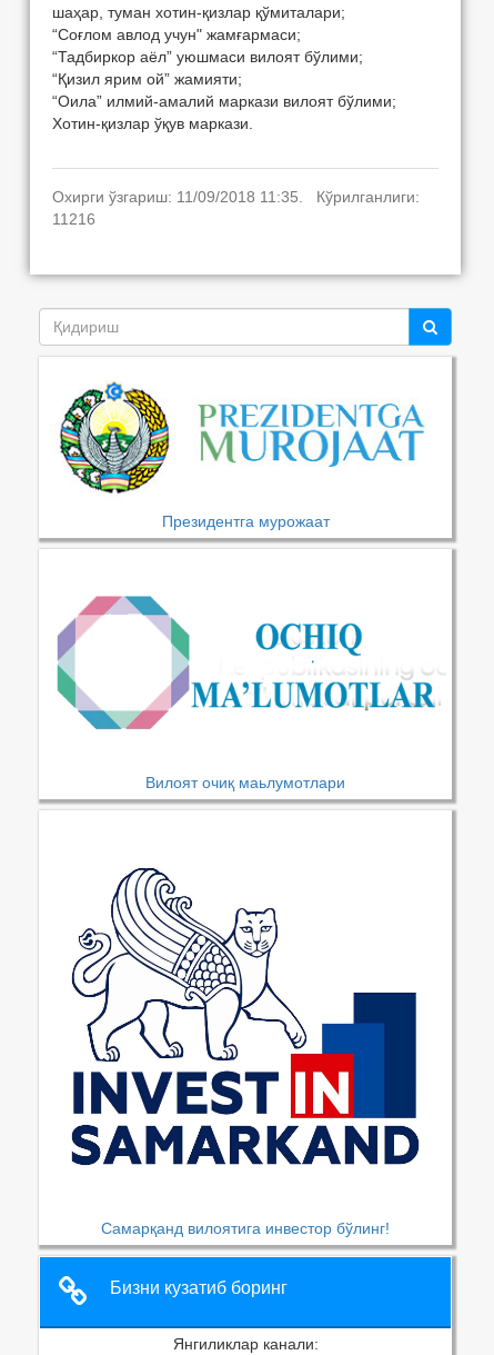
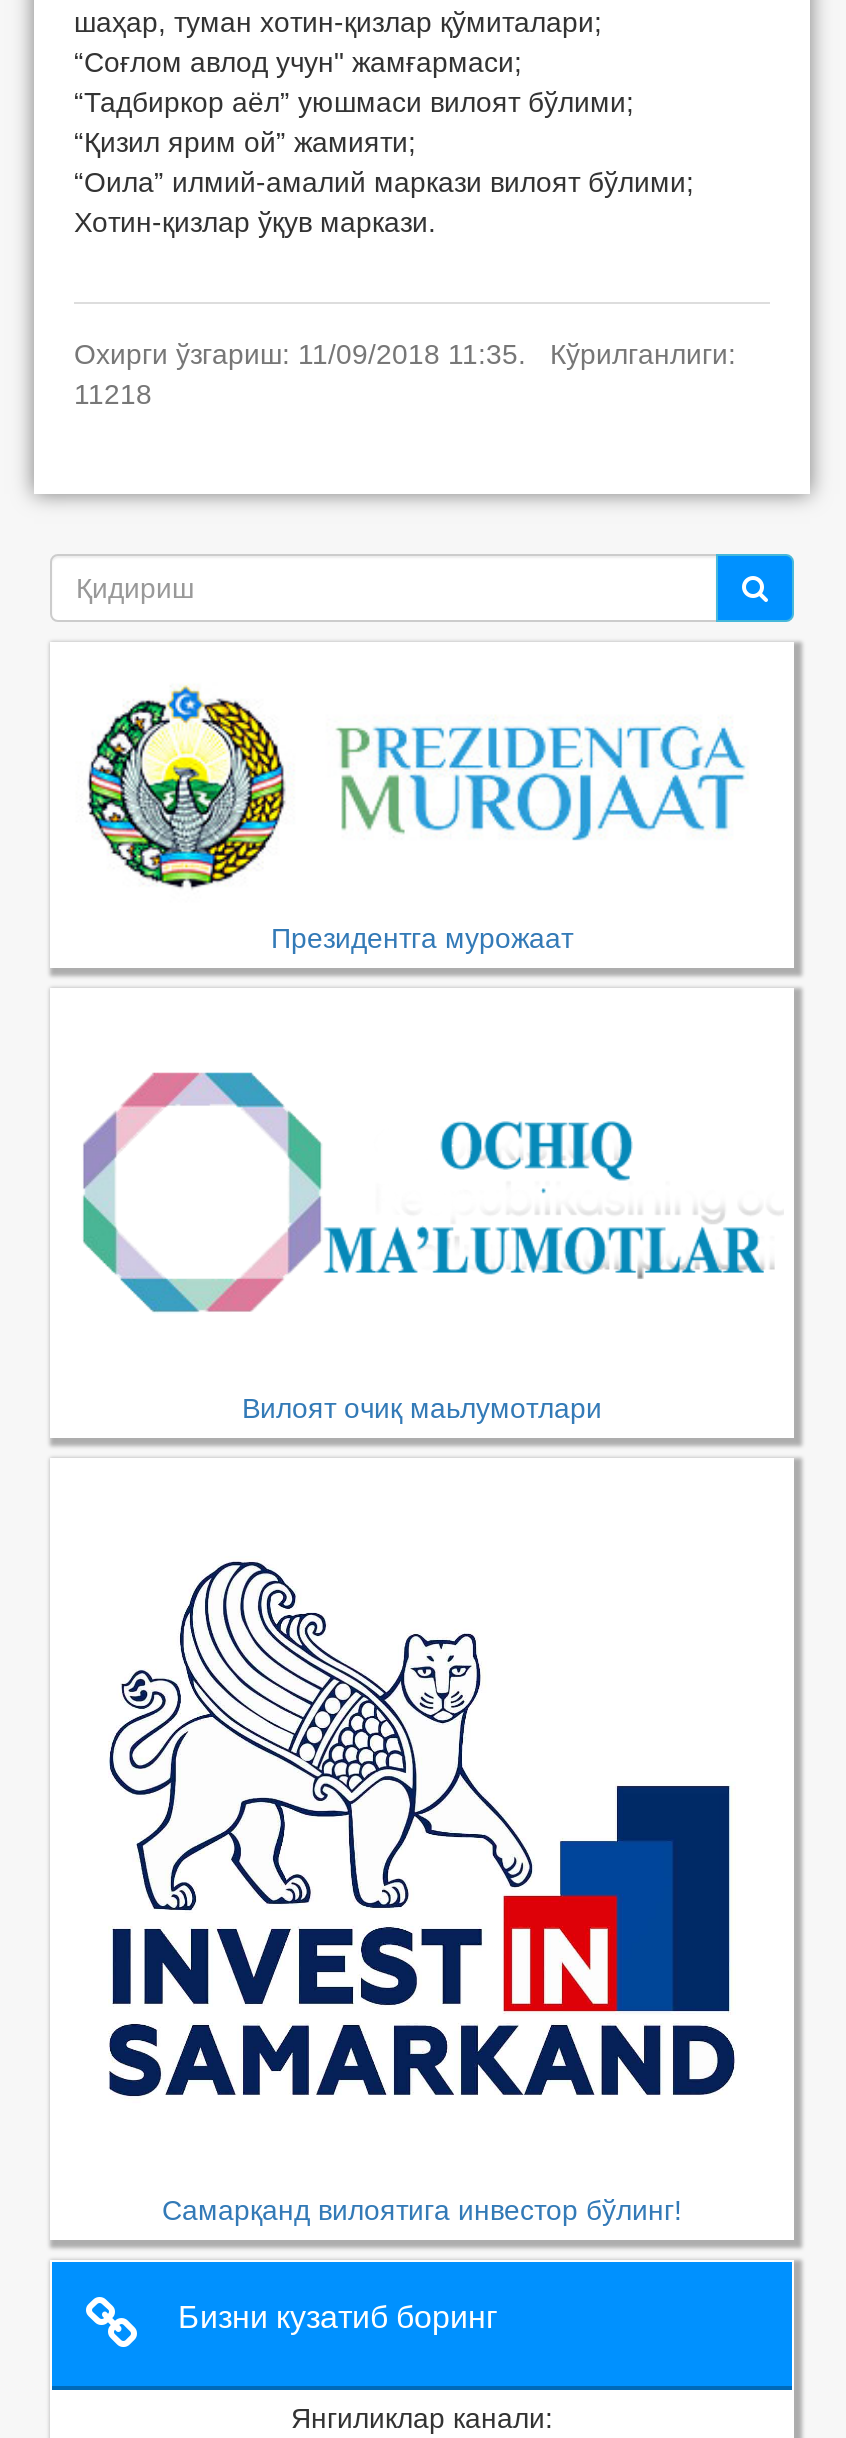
[52,210,95,228] 11216 -> [74,378,152,410] 11218

